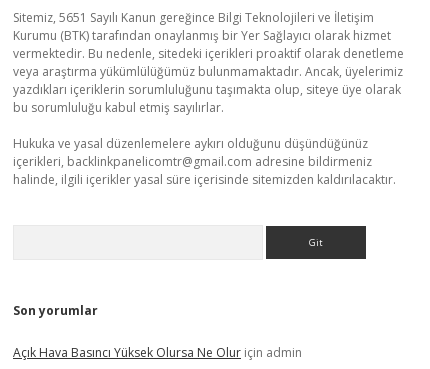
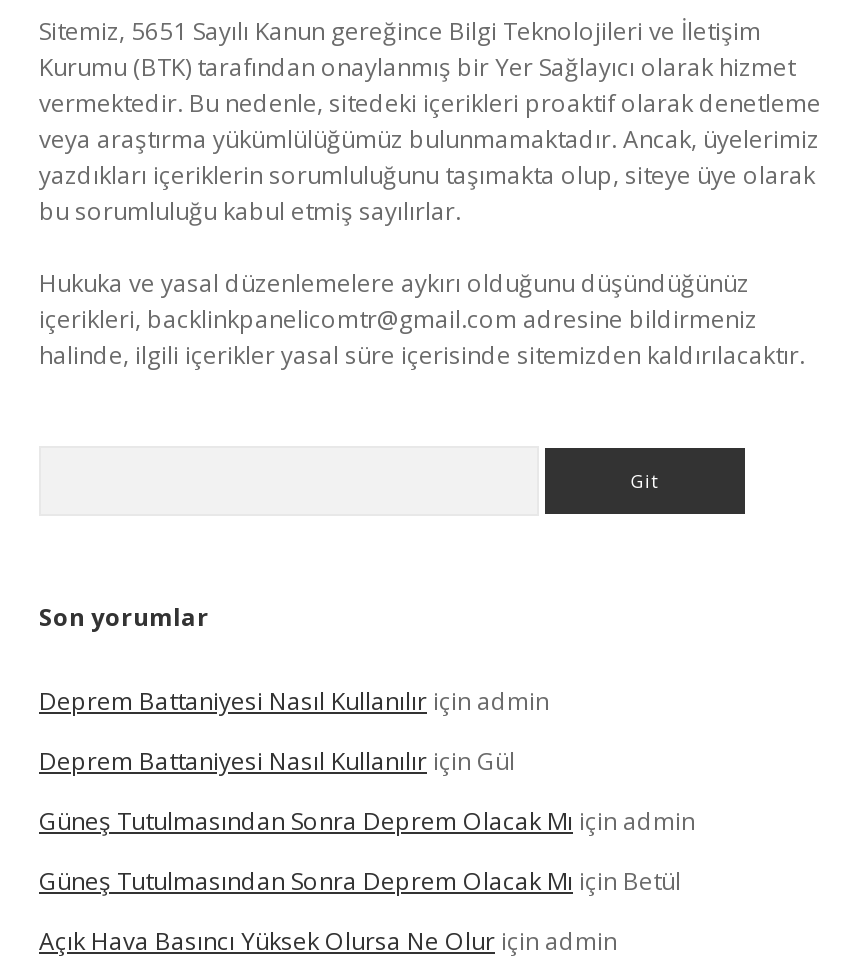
none -> [39,684,695,898] Deprem Battaniyesi Nasıl Kullanılır için admin | Deprem Battaniyesi Nasıl Kullanılır için Gül | Güneş Tutulmasından Sonra Deprem Olacak Mı için admin | Güneş Tutulmasından Sonra Deprem Olacak Mı için Betül

